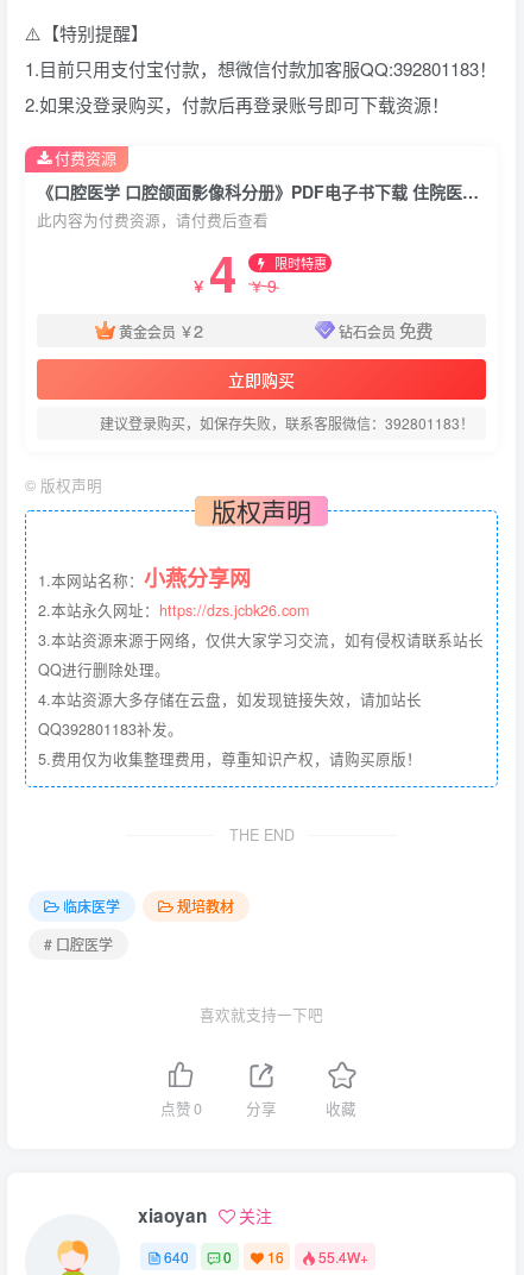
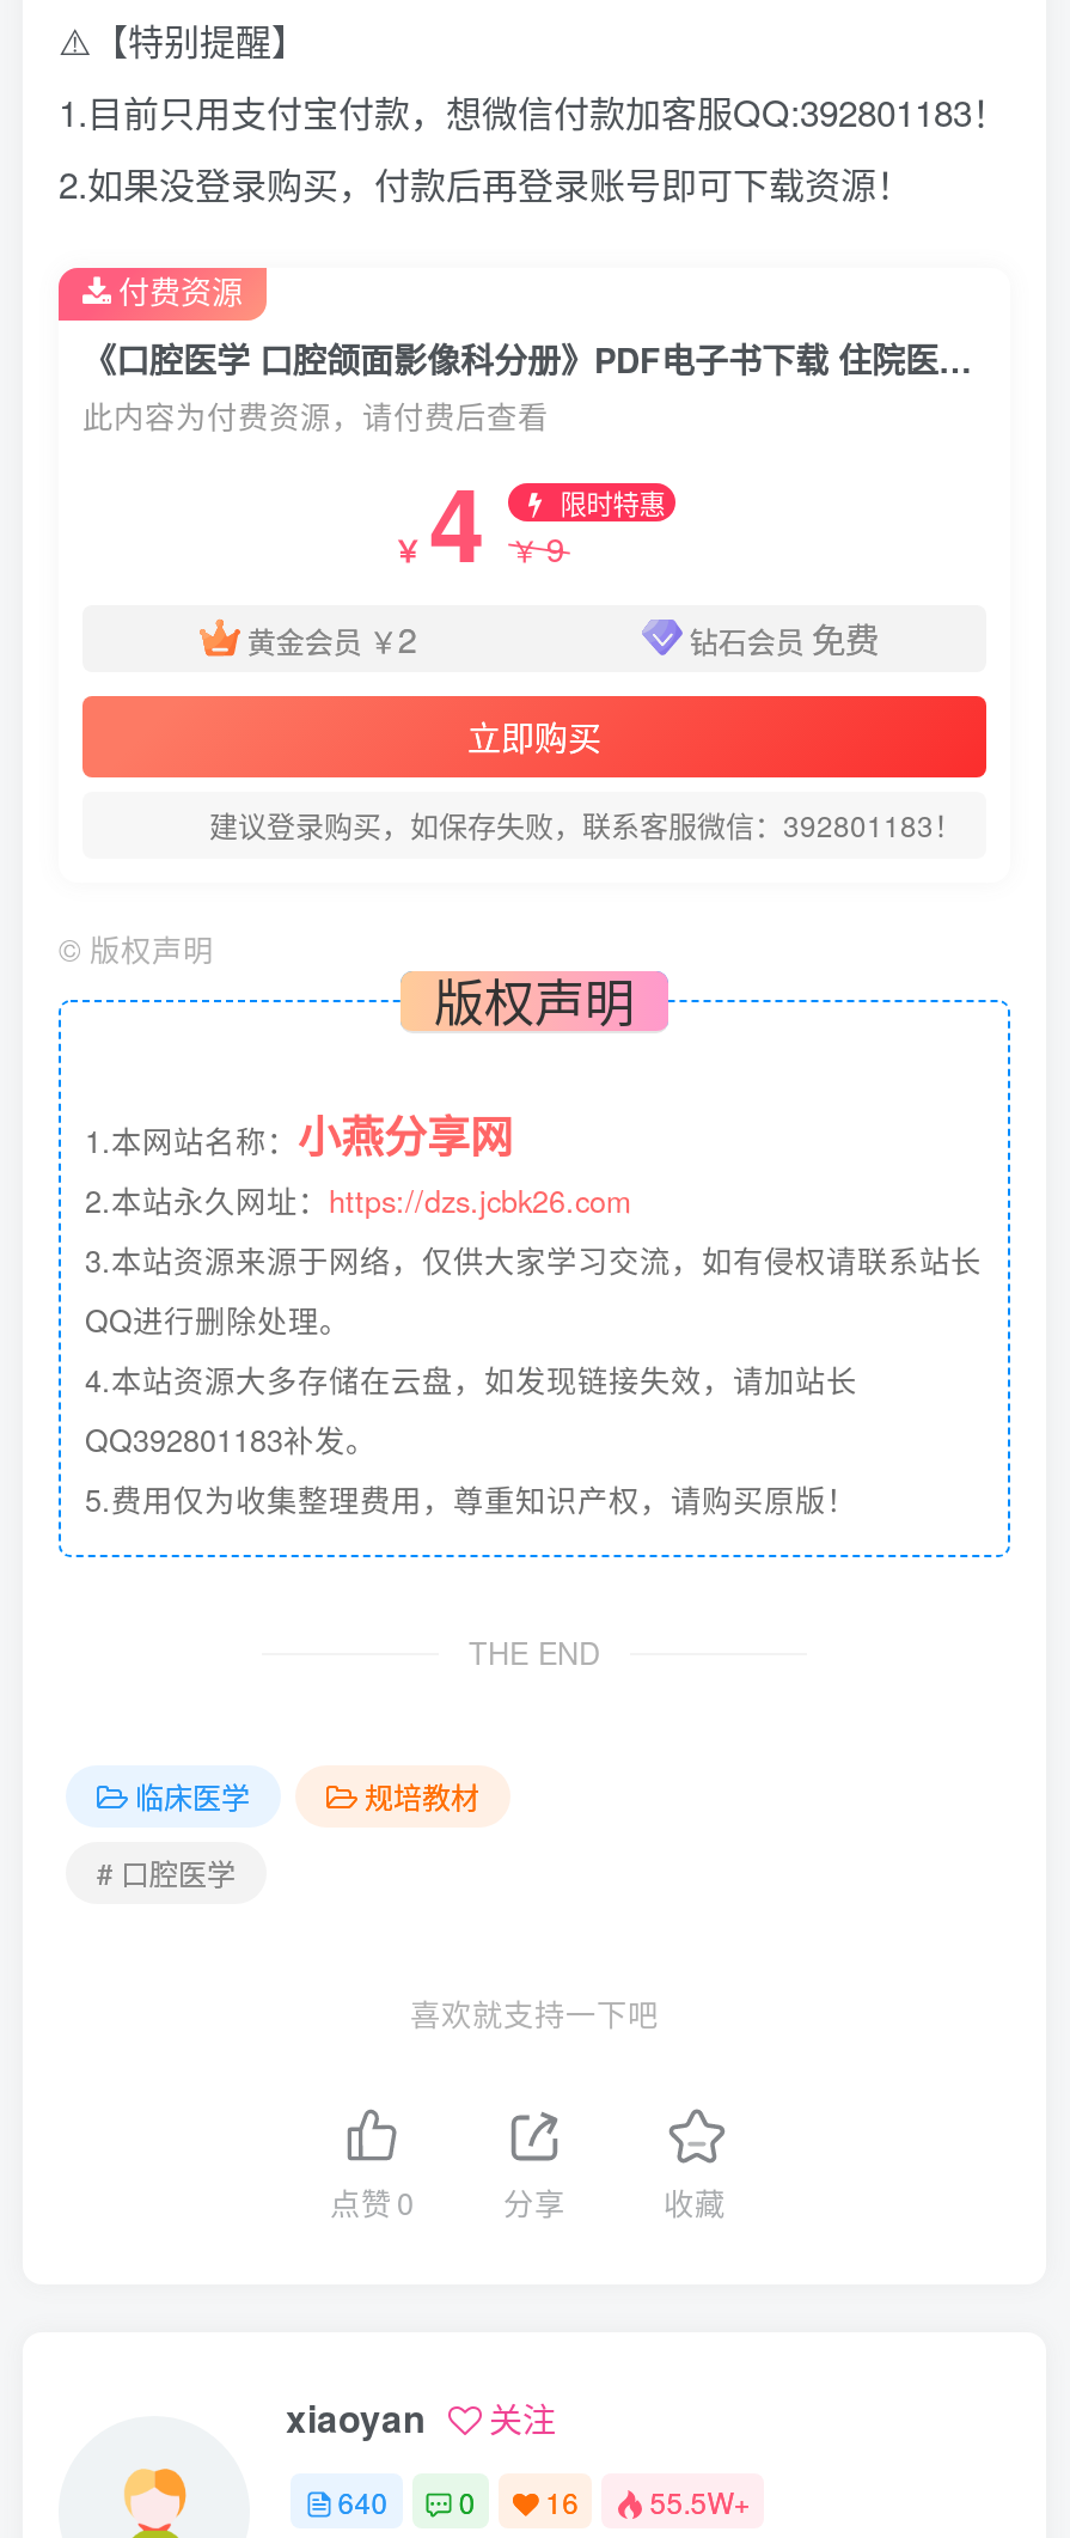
[164,1247,369,1267] 640 0 16 55.4W+ -> [338,2481,750,2522] 640 0 16 55.5W+

